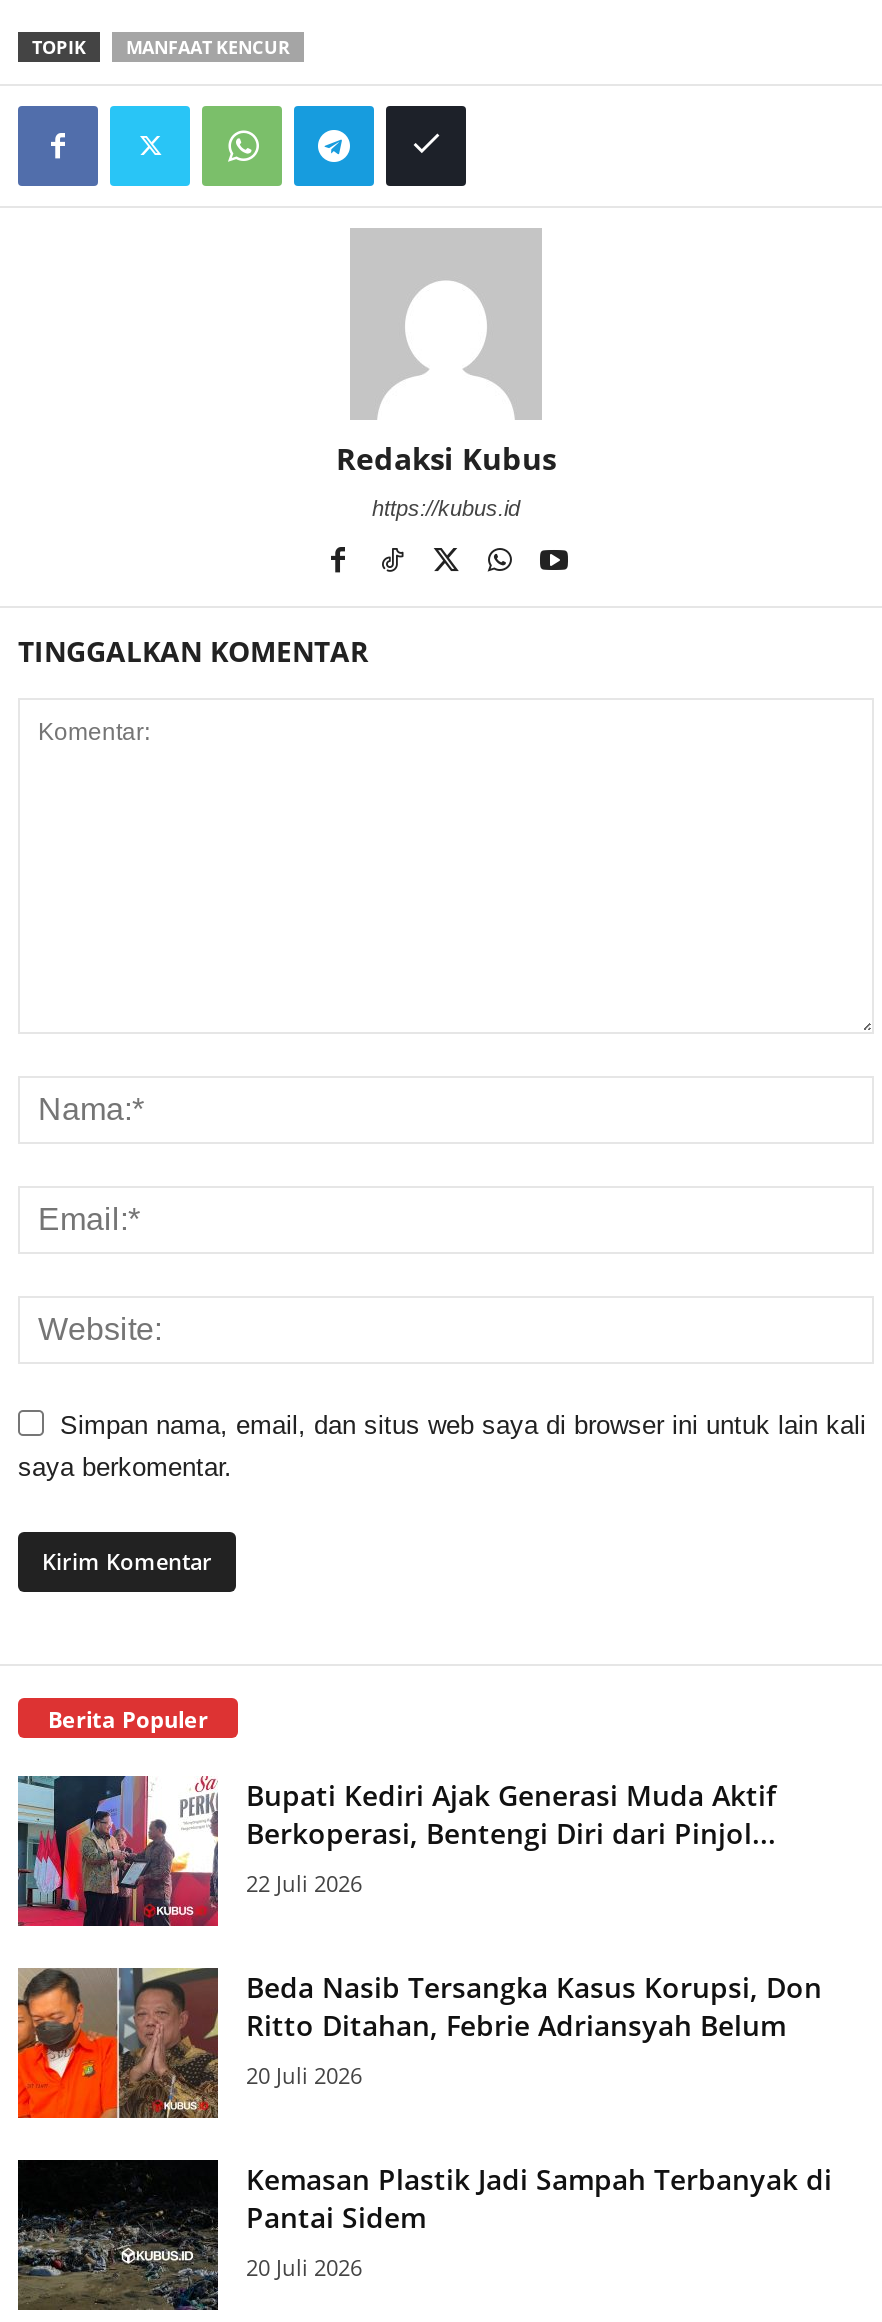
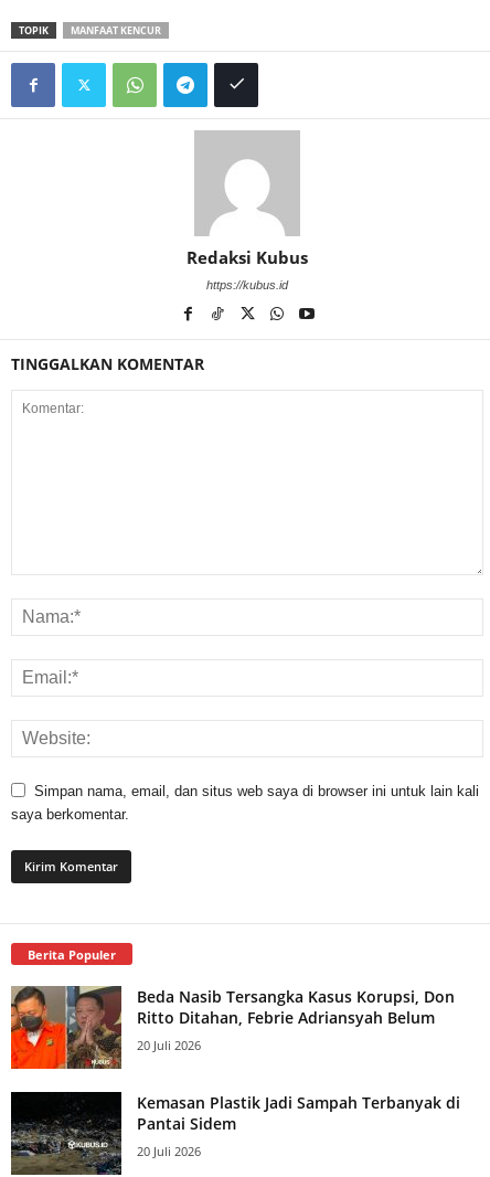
[16,1774,776,1928] [image] | Bupati Kediri Ajak Generasi Muda Aktif | Berkoperasi, Bentengi Diri dari Pinjol... | 22 Juli 2026 -> none

